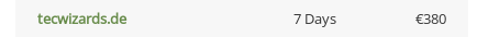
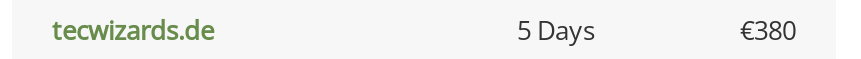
[293,9,336,28] 7 Days -> [517,12,595,48] 5 Days

